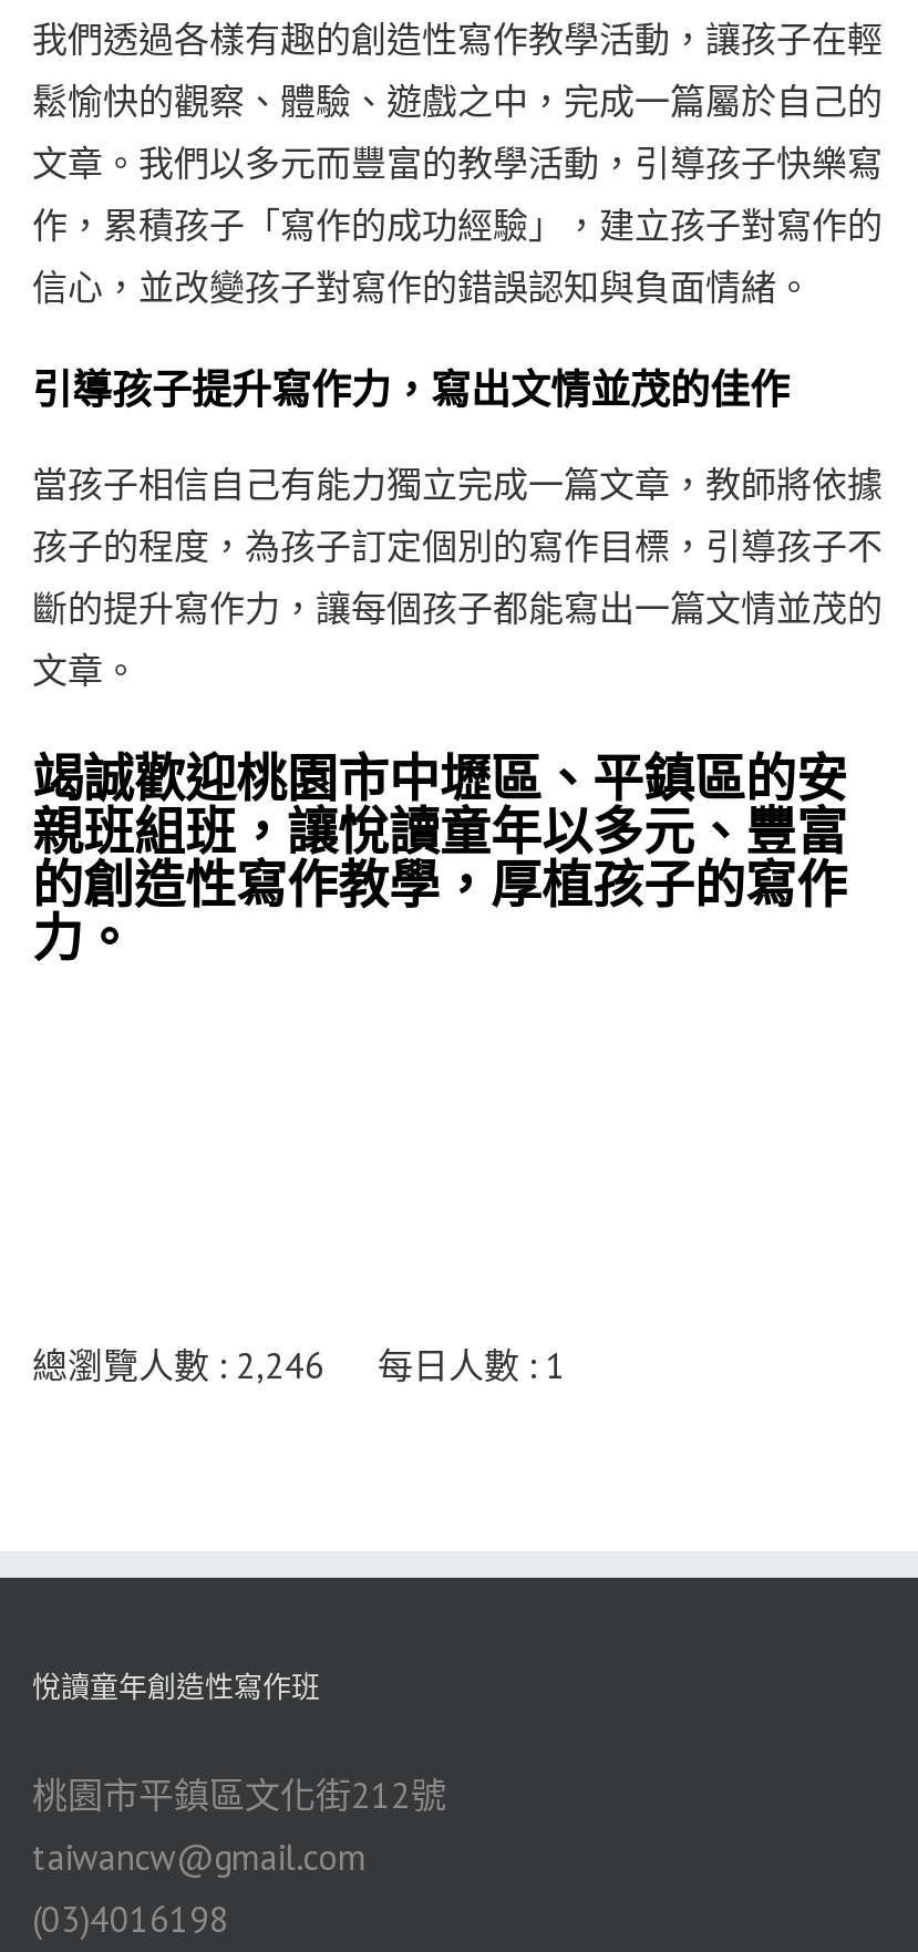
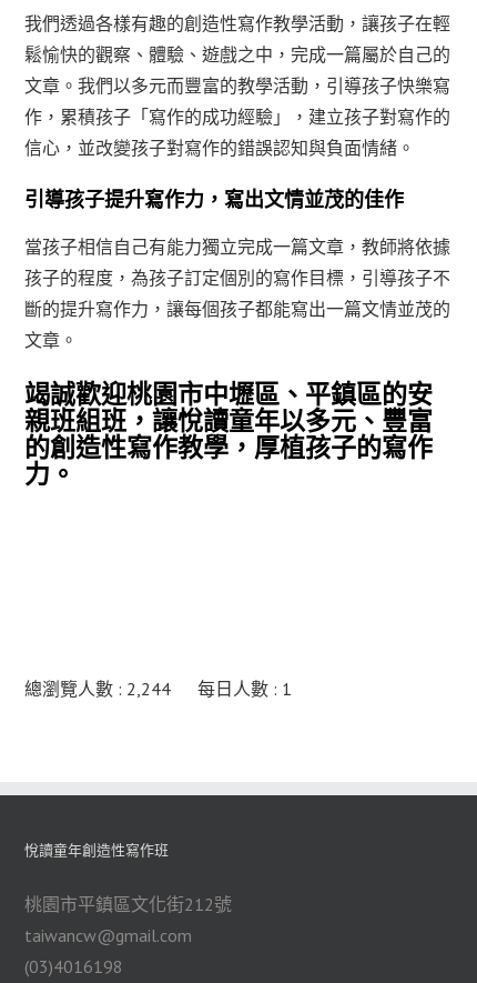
[32,1343,566,1388] 總瀏覽人數 : 2,246 每日人數 : 1 -> [24,678,292,700] 總瀏覽人數 : 2,244 每日人數 : 1

